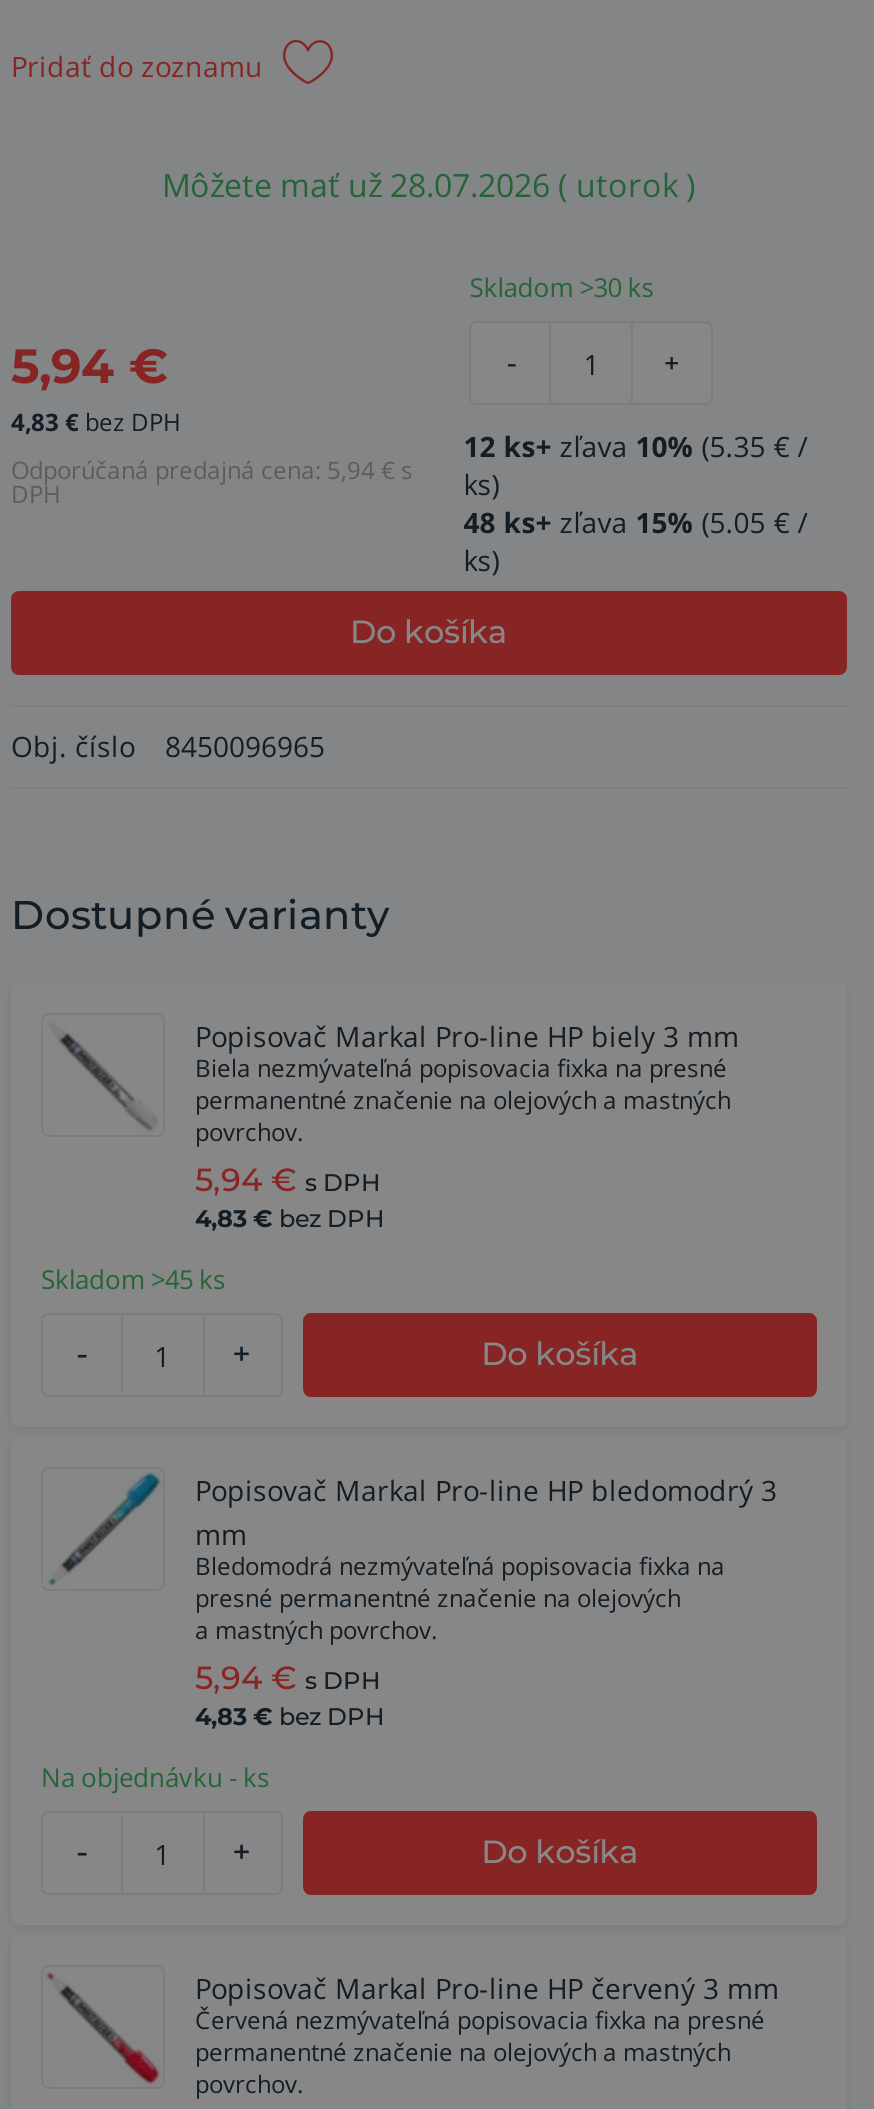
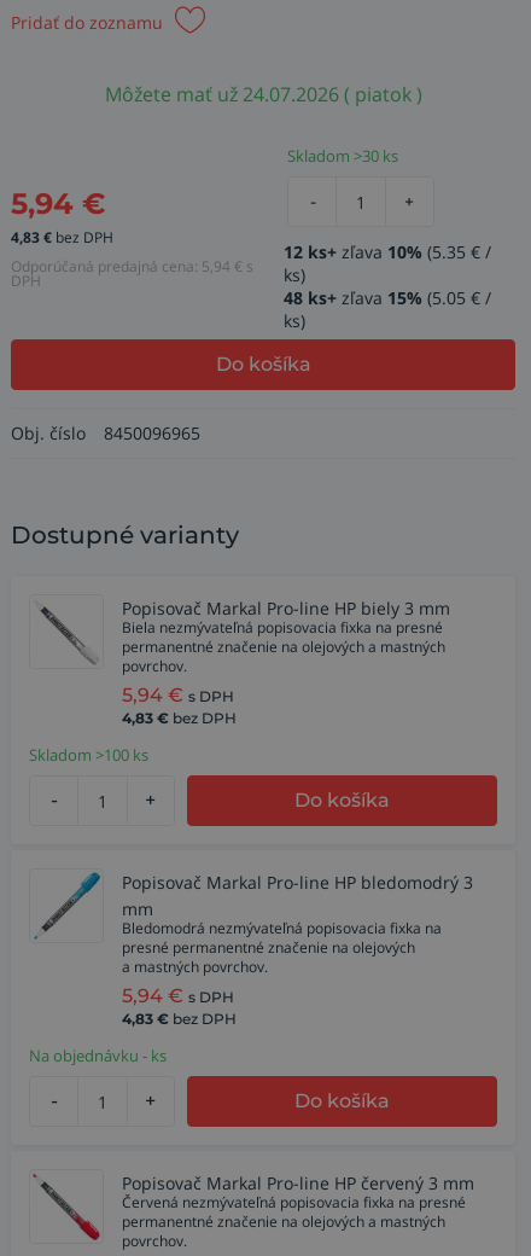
[162,163,696,207] Môžete mať už 28.07.2026 ( utorok ) -> [104,81,422,107] Môžete mať už 24.07.2026 ( piatok )
[41,1261,225,1297] Skladom >45 ks -> [29,744,148,766] Skladom >100 ks

